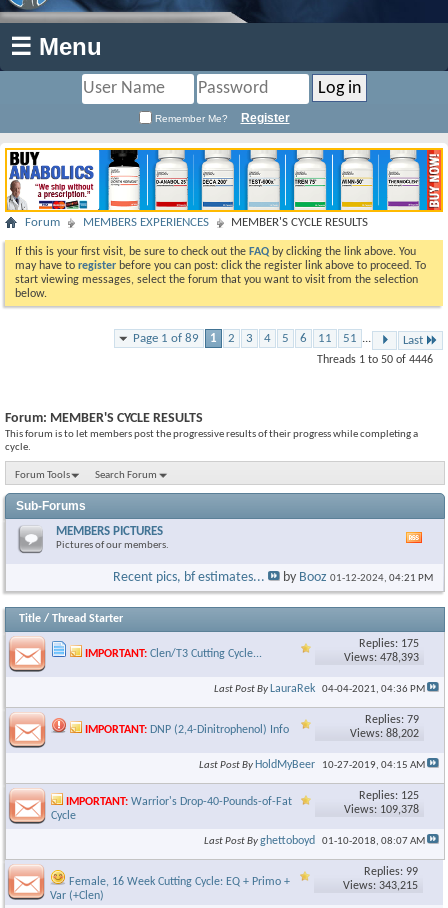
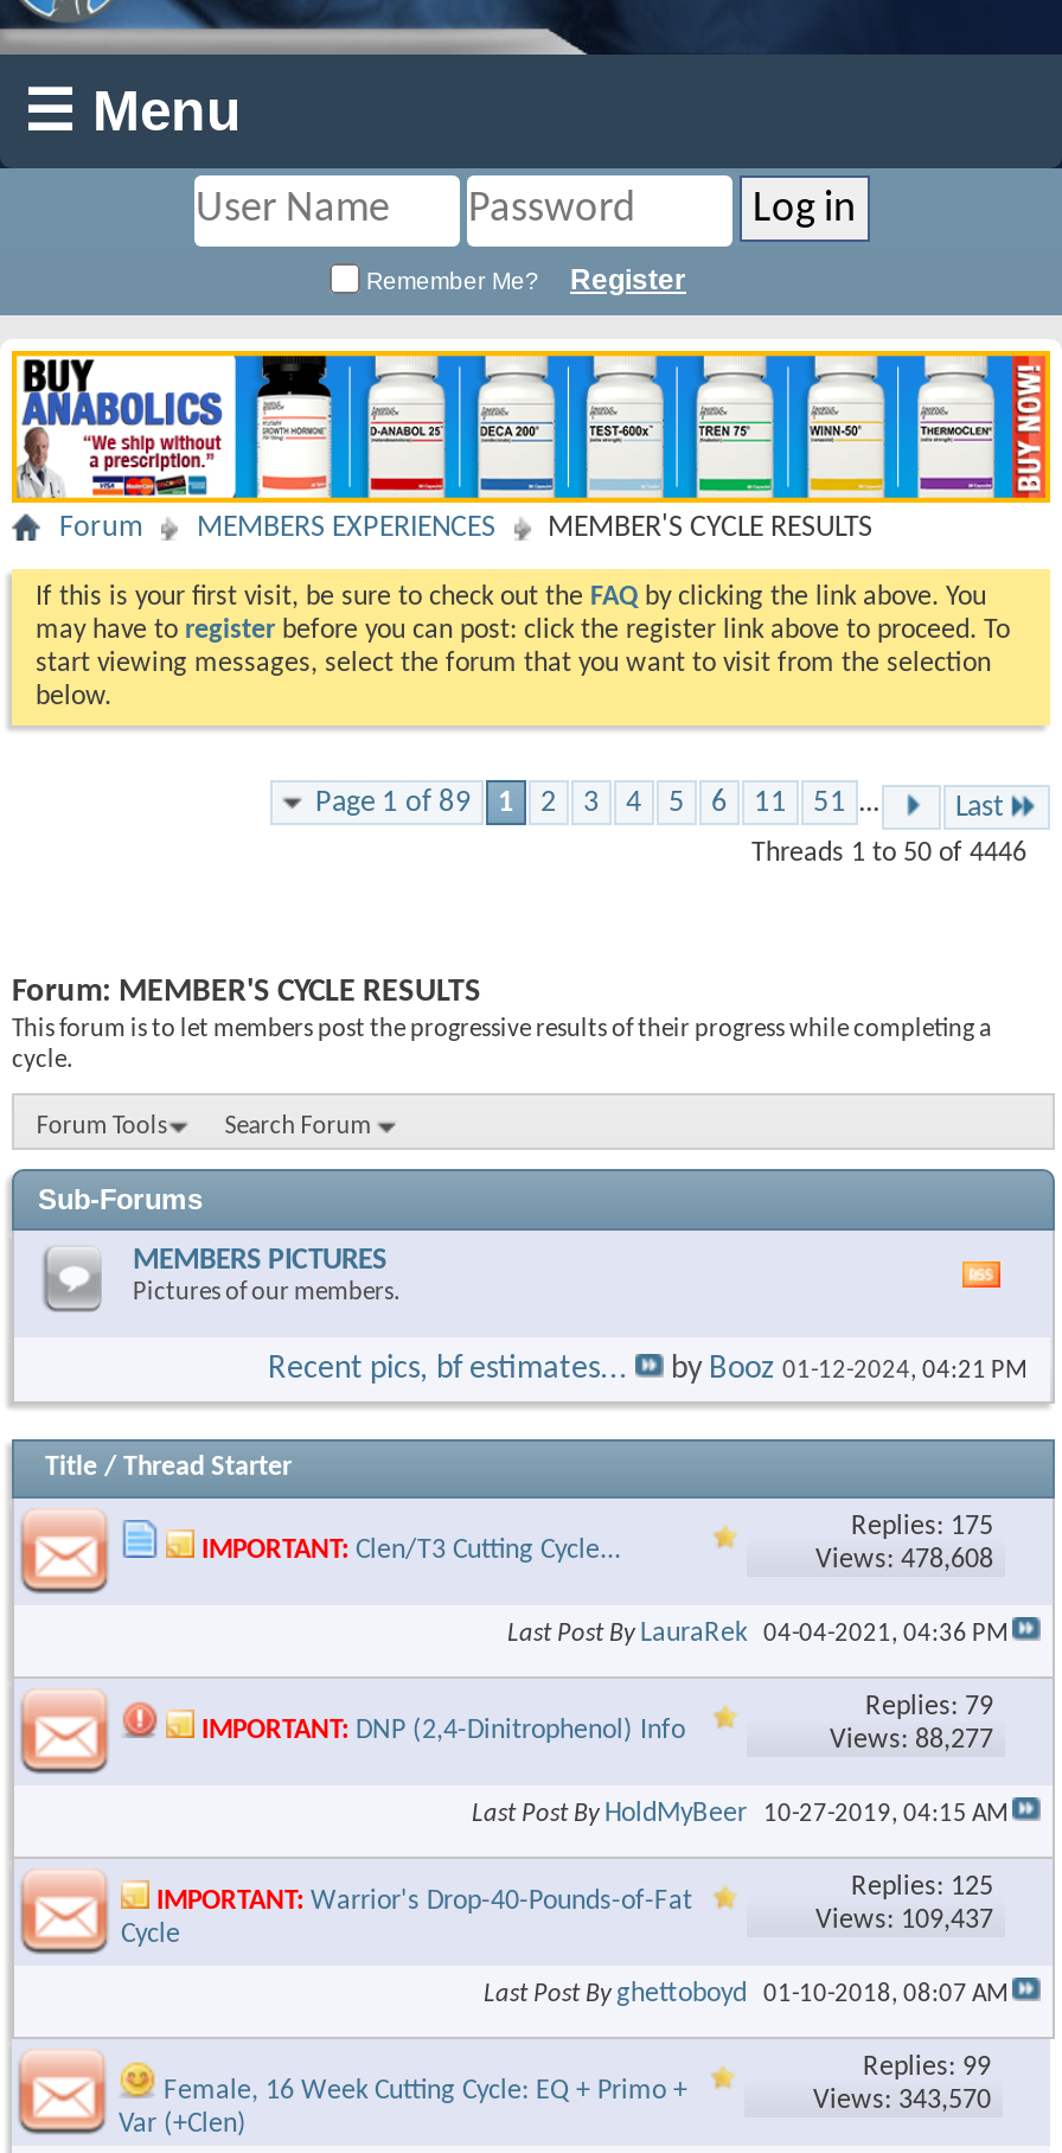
[344,652,419,664] Views: 478,393 -> [815,1546,993,1574] Views: 478,608
[350,728,419,740] Views: 88,202 -> [830,1726,993,1755] Views: 88,277
[344,804,419,816] Views: 109,378 -> [815,1906,993,1935] Views: 109,437
[343,880,418,892] Views: 343,215 -> [813,2087,991,2115] Views: 343,570

